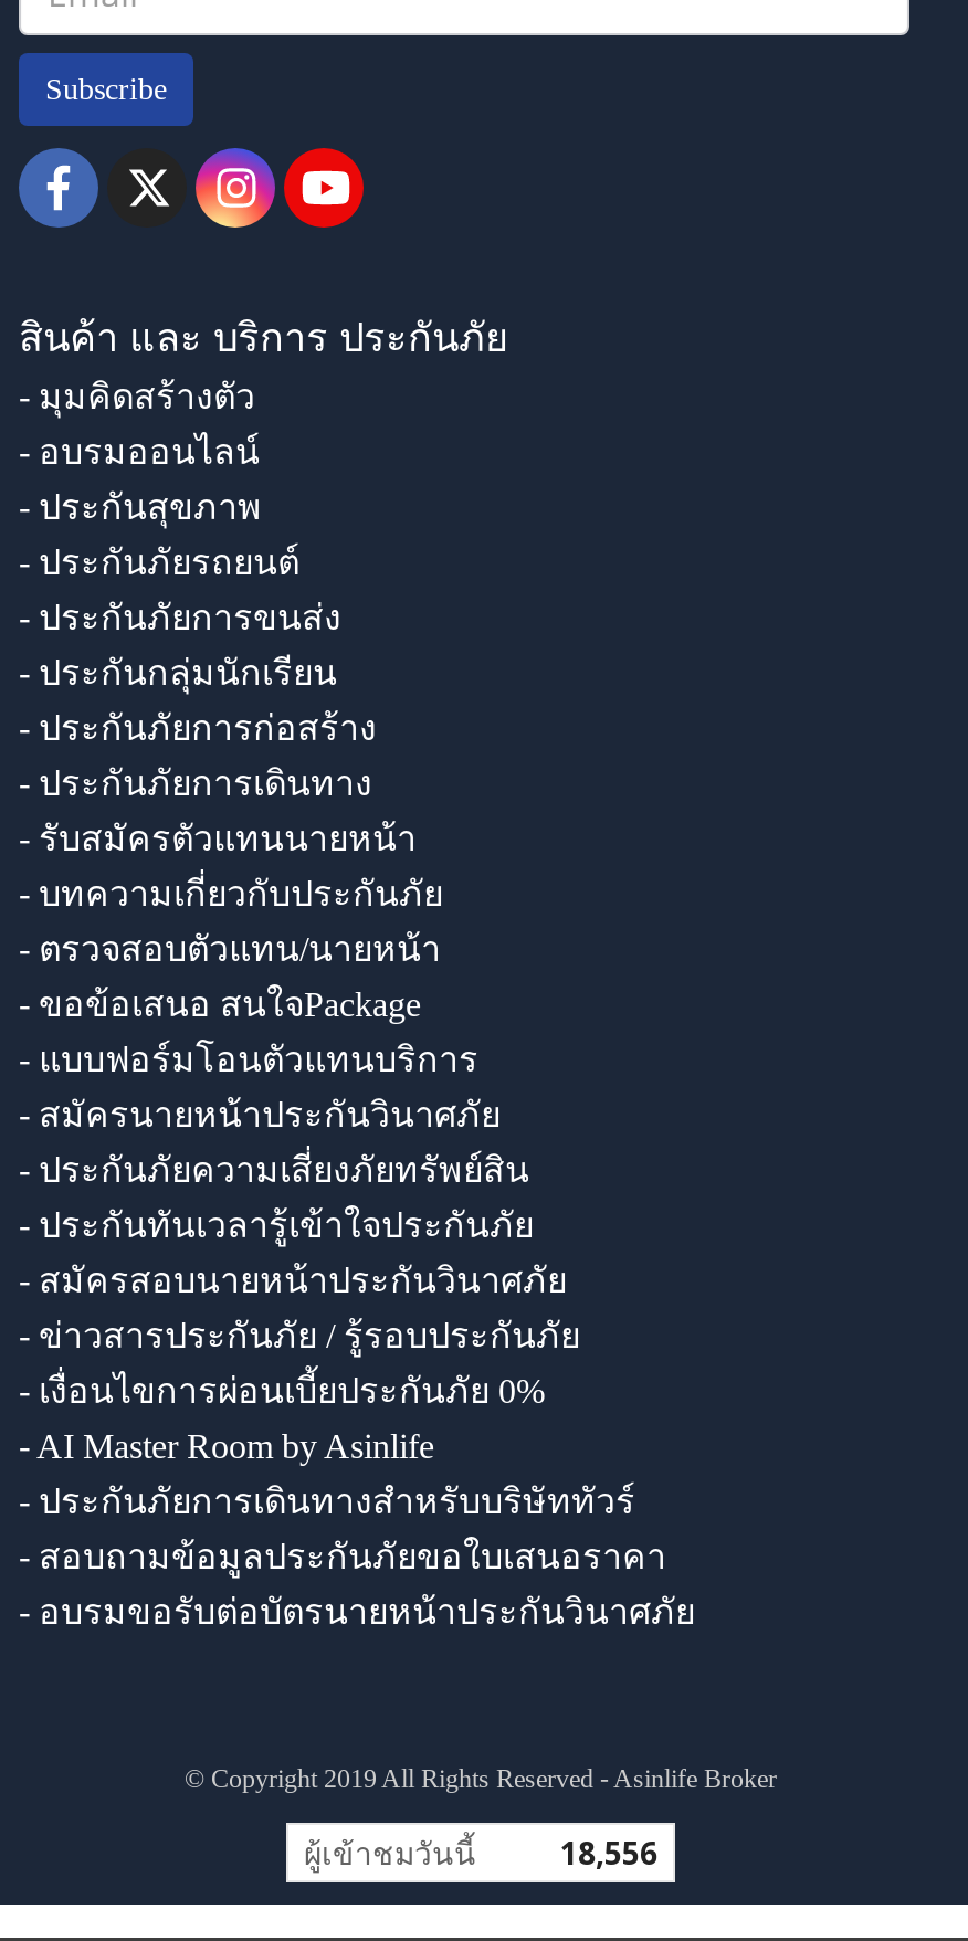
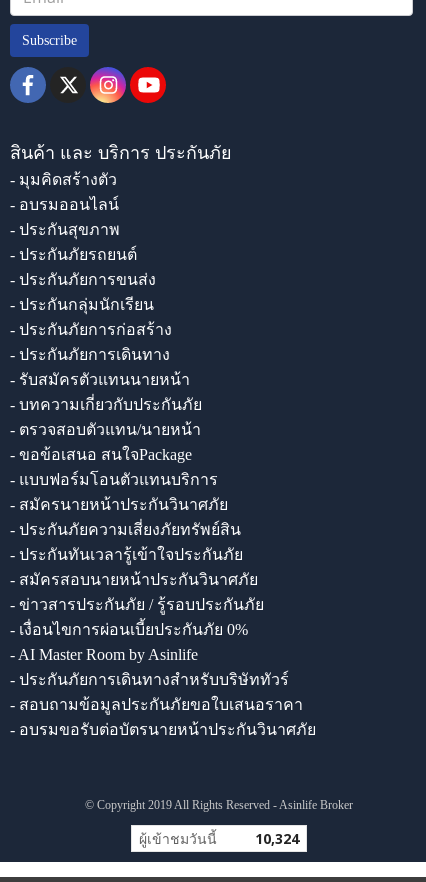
[304,1831,657,1873] ผู้เข้าชมวันนี้ 18,556 -> [139,829,299,848] ผู้เข้าชมวันนี้ 10,324

